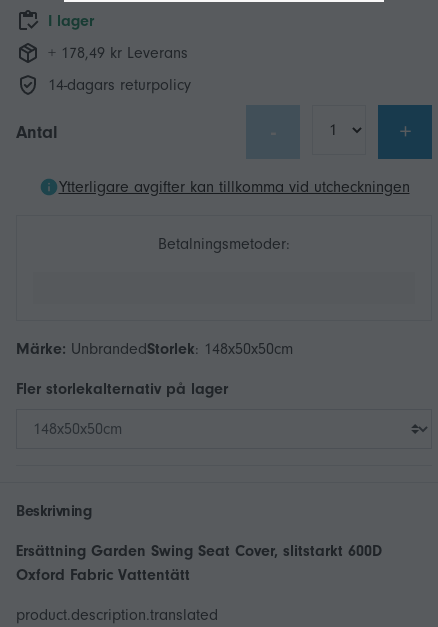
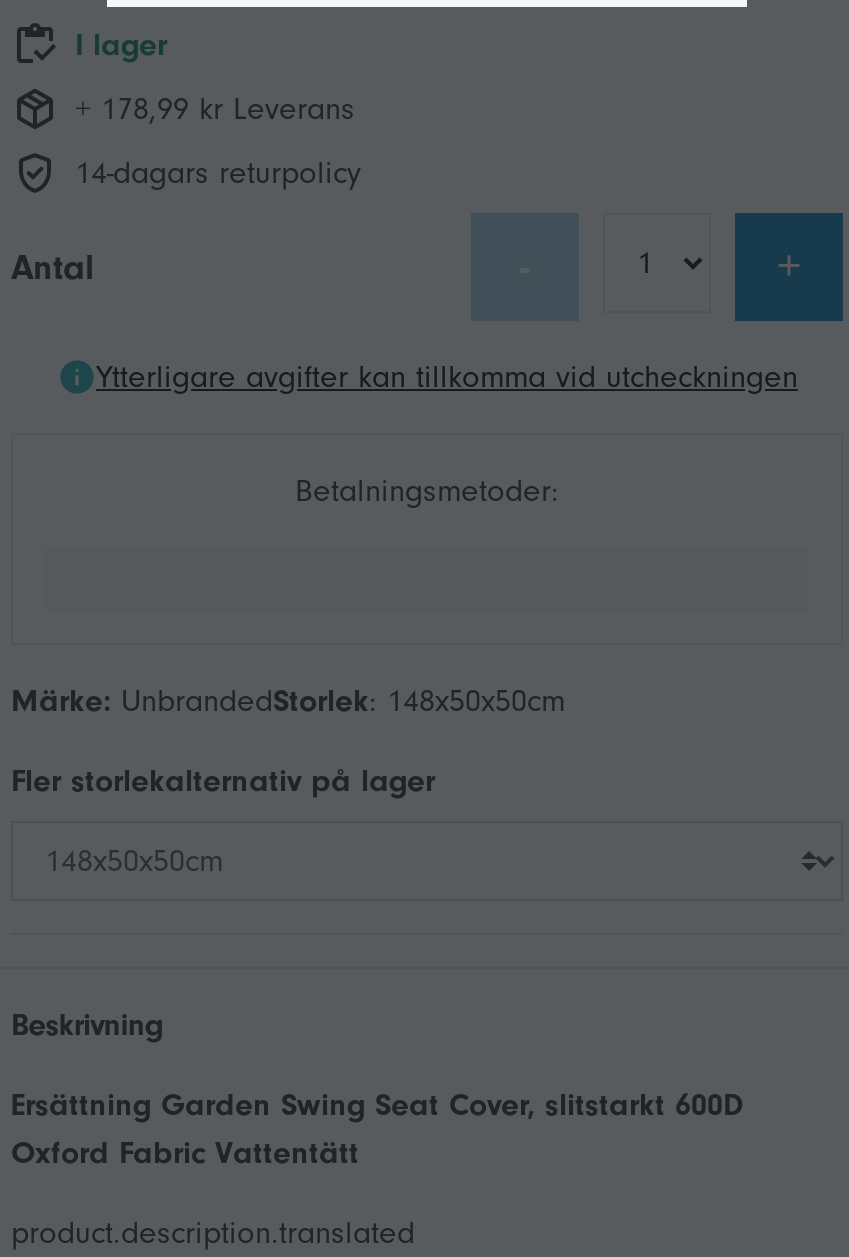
[48,44,188,62] + 178,49 kr Leverans -> [75,91,355,127] + 178,99 kr Leverans

